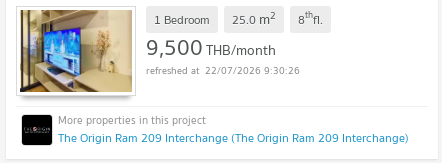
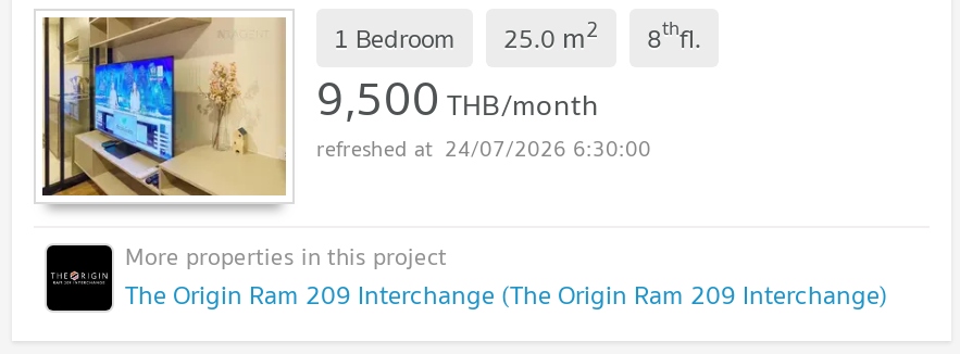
[205,62,300,79] 22/07/2026 9:30:26 -> [445,131,651,168] 24/07/2026 6:30:00

